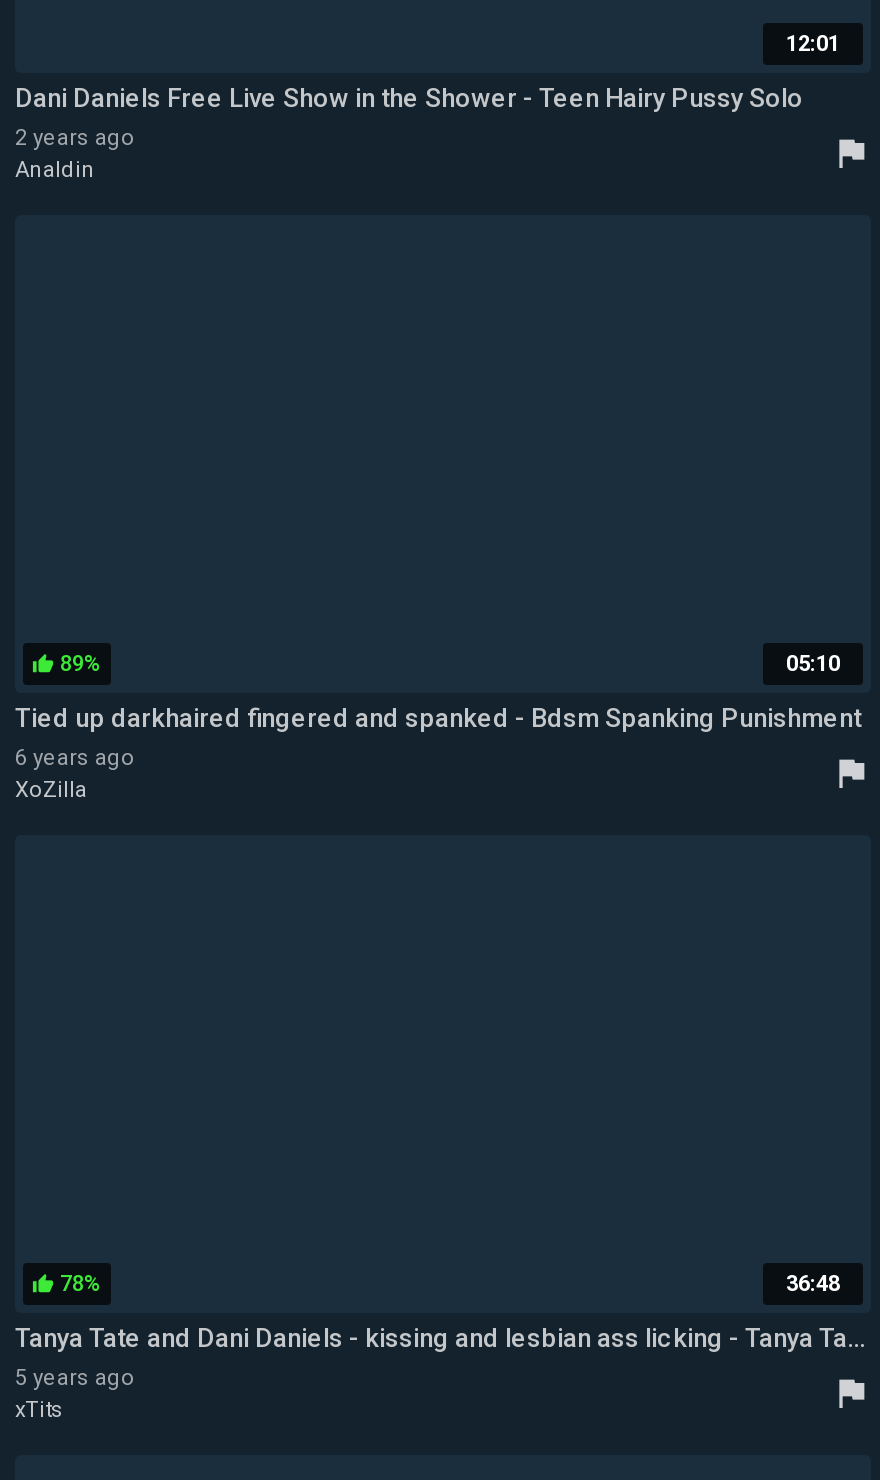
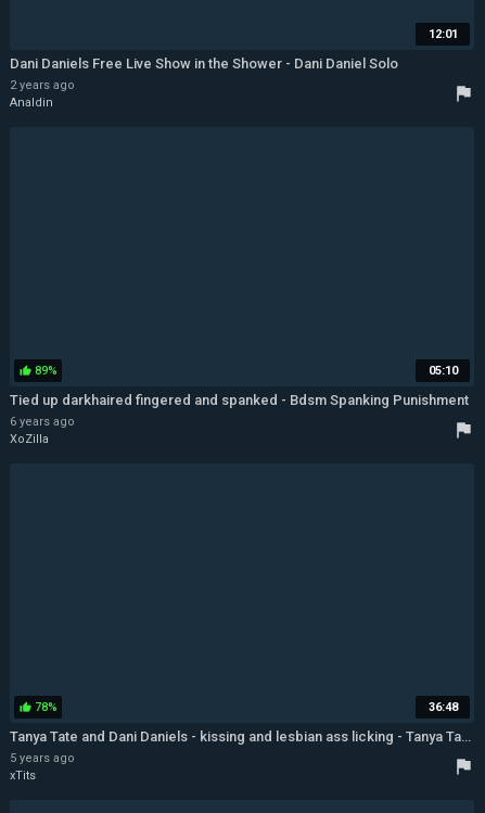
[15,83,803,113] Dani Daniels Free Live Show in the Shower - Teen Hairy Pussy Solo -> [10,55,398,71] Dani Daniels Free Live Show in the Shower - Dani Daniel Solo

